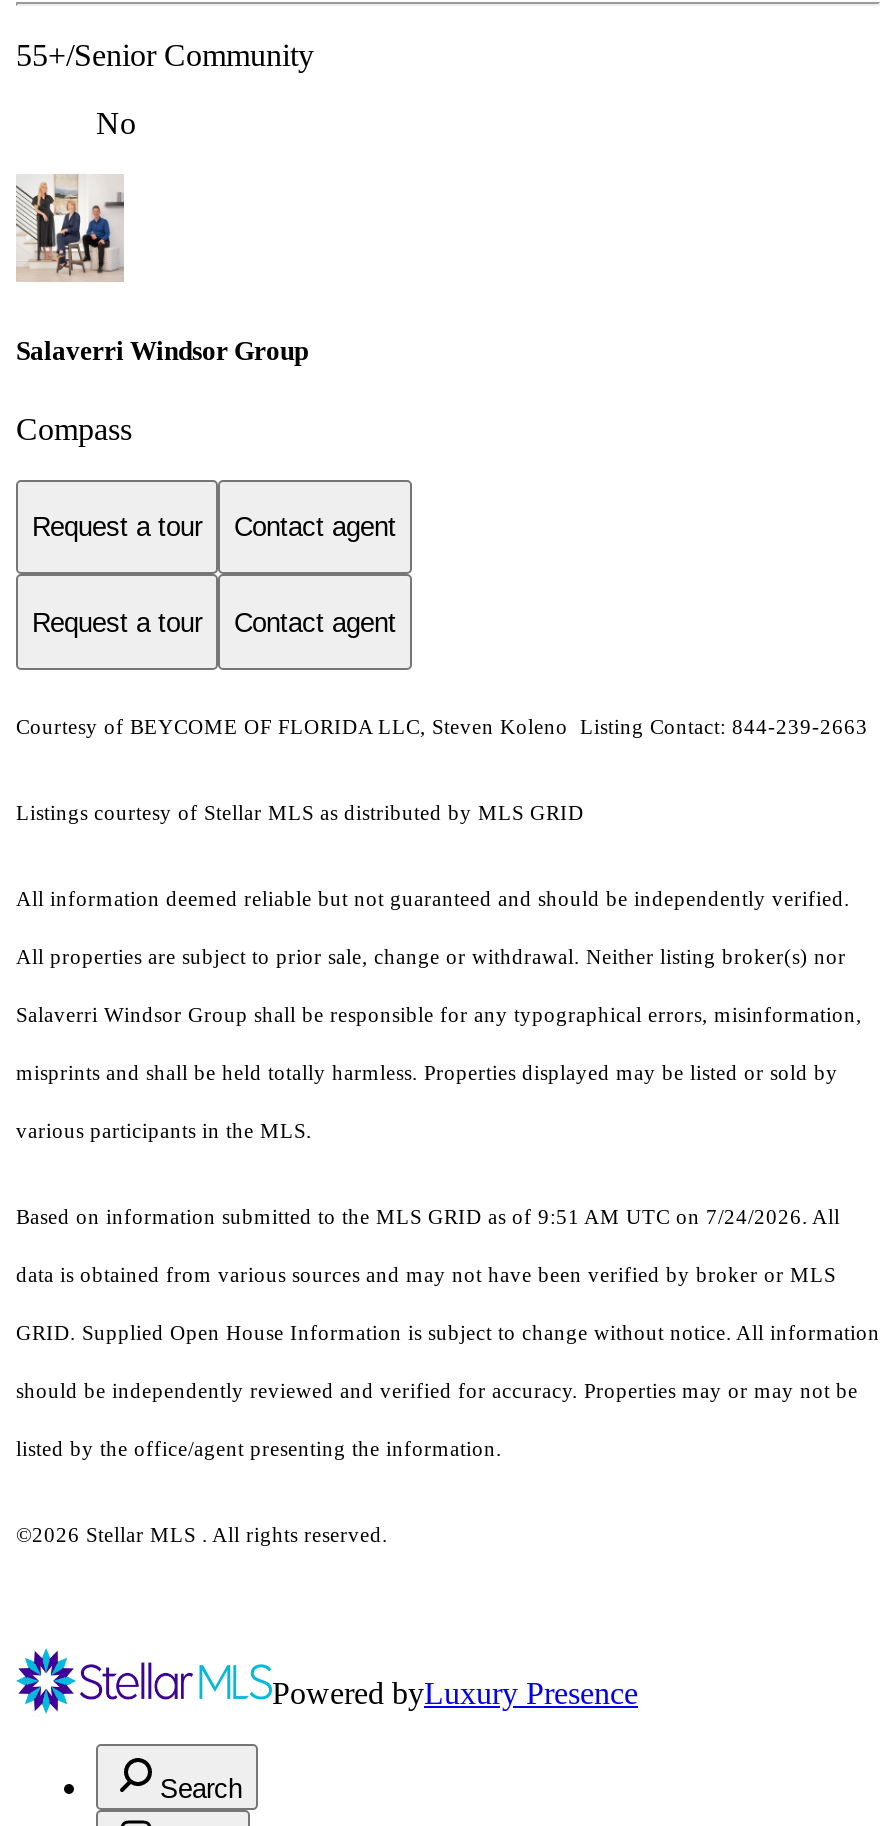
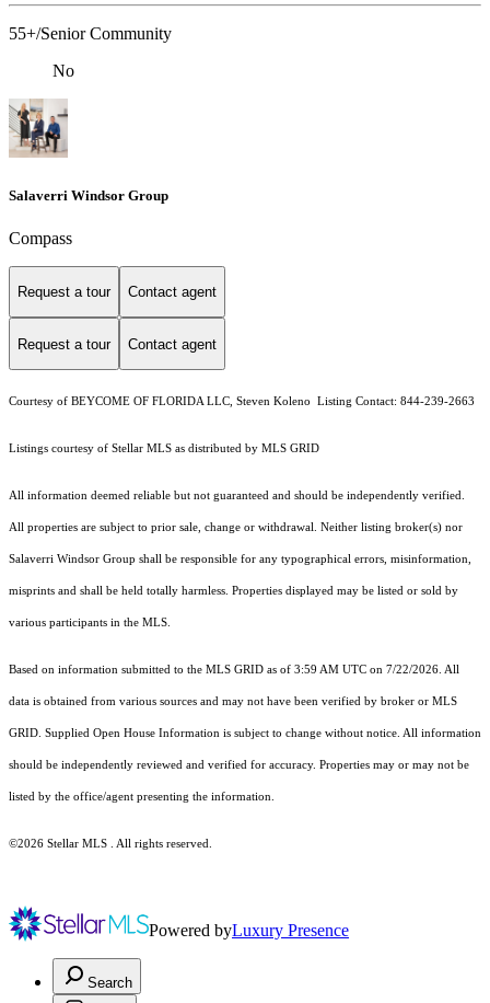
[16,1206,840,1228] Based on information submitted to the MLS GRID as of 9:51 AM UTC on 7/24/2026. All -> [9,664,459,676] Based on information submitted to the MLS GRID as of 3:59 AM UTC on 7/22/2026. All

